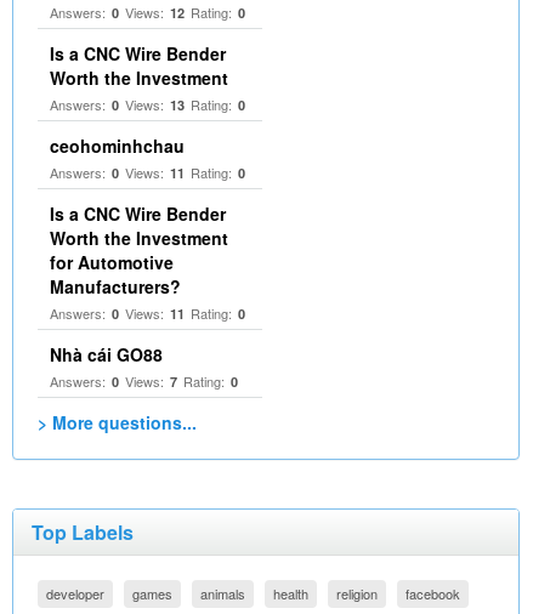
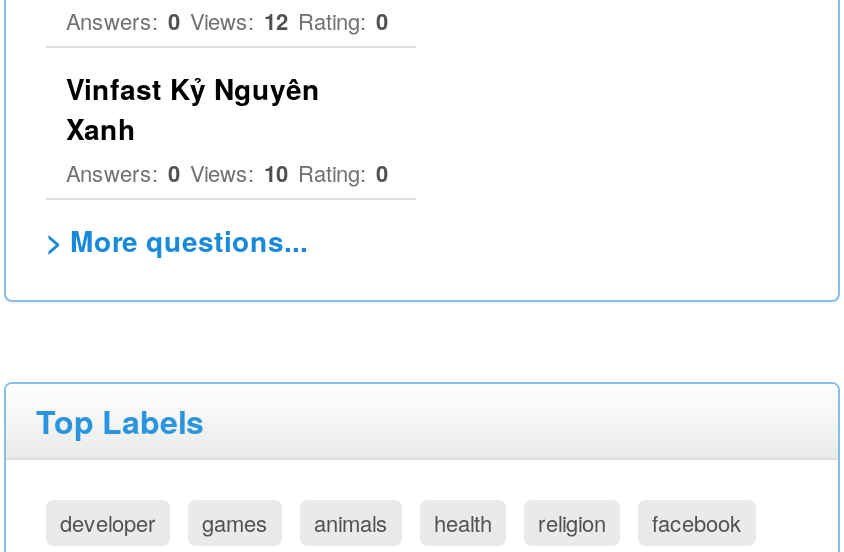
[50,41,245,391] Is a CNC Wire Bender | Worth the Investment | Answers: 0 Views: 13 Rating: 0 | ceohominhchau | Answers: 0 Views: 11 Rating: 0 | Is a CNC Wire Bender | Worth the Investment | for Automotive | Manufacturers? | Answers: 0 Views: 11 Rating: 0 | Nhà cái GO88 | Answers: 0 Views: 7 Rating: 0 -> [66,68,388,188] Vinfast Kỷ Nguyên | Xanh | Answers: 0 Views: 10 Rating: 0

